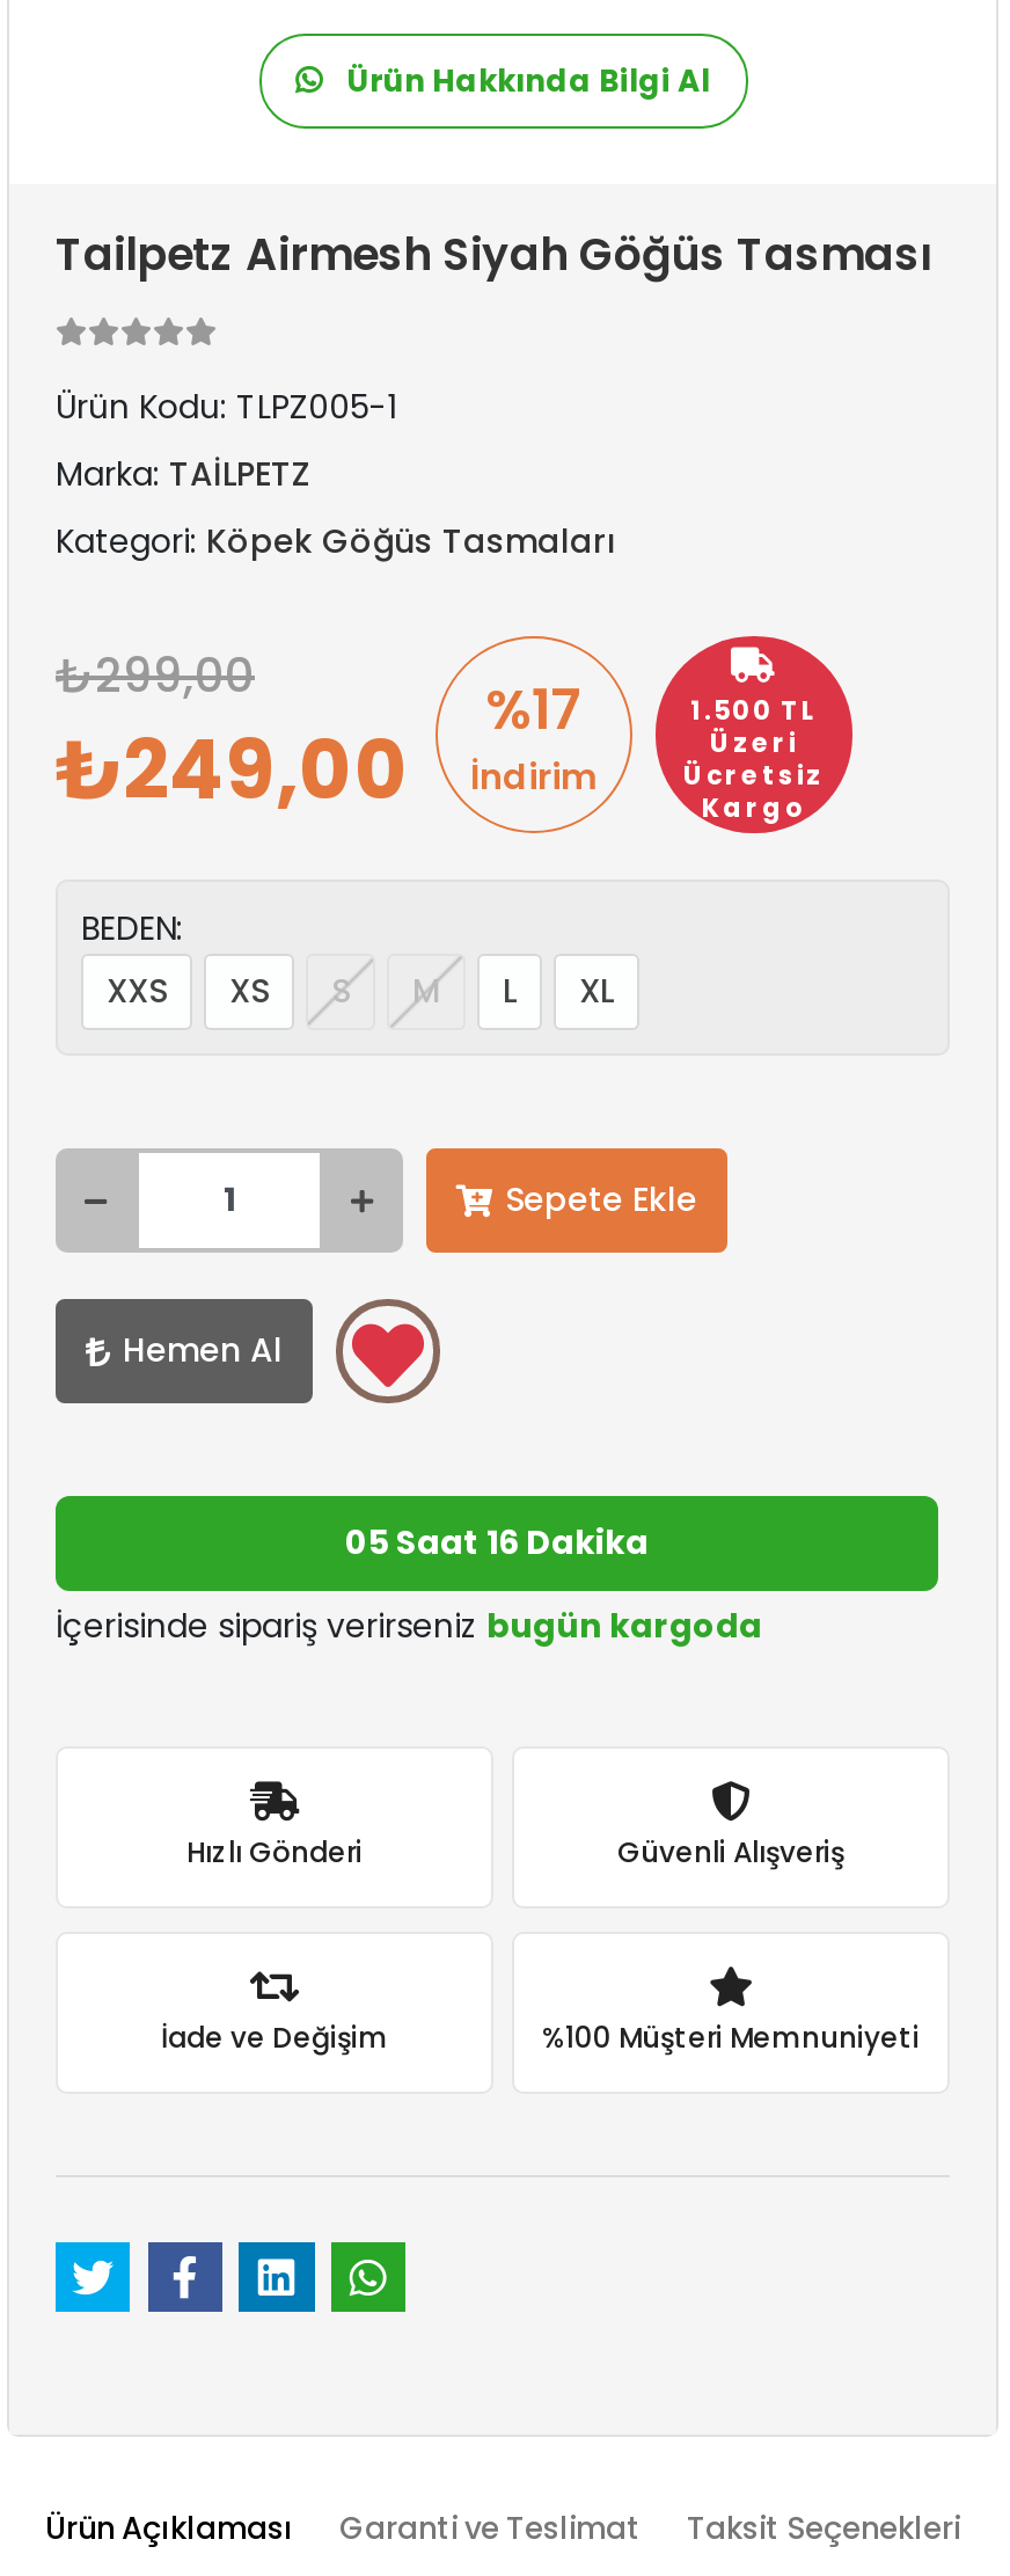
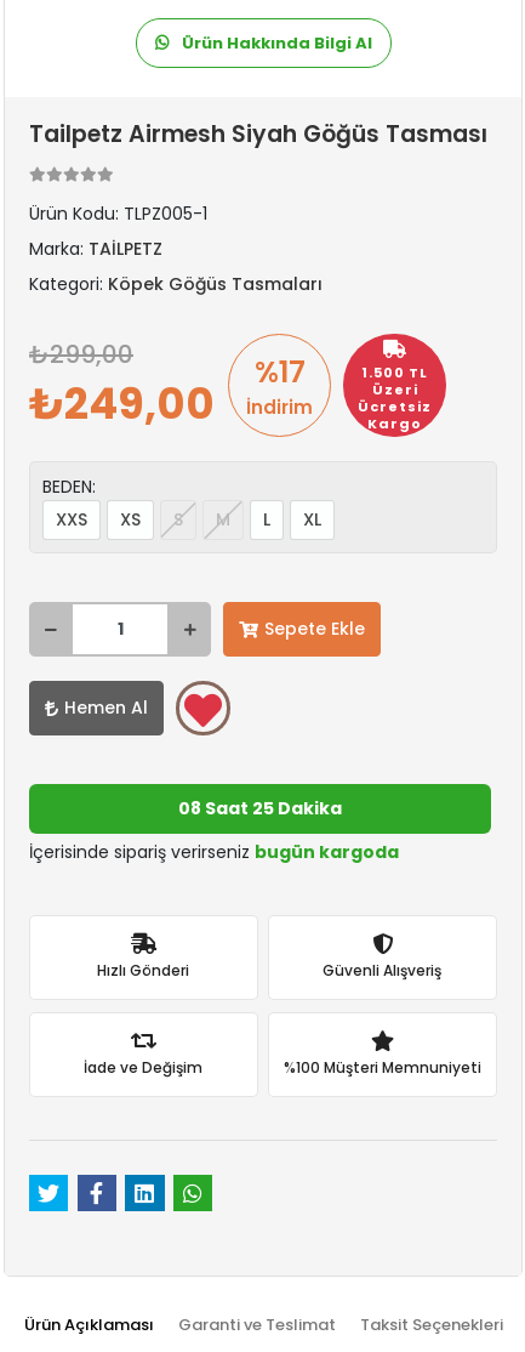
[345,1519,649,1566] 05 Saat 16 Dakika -> [178,796,342,820] 08 Saat 25 Dakika

